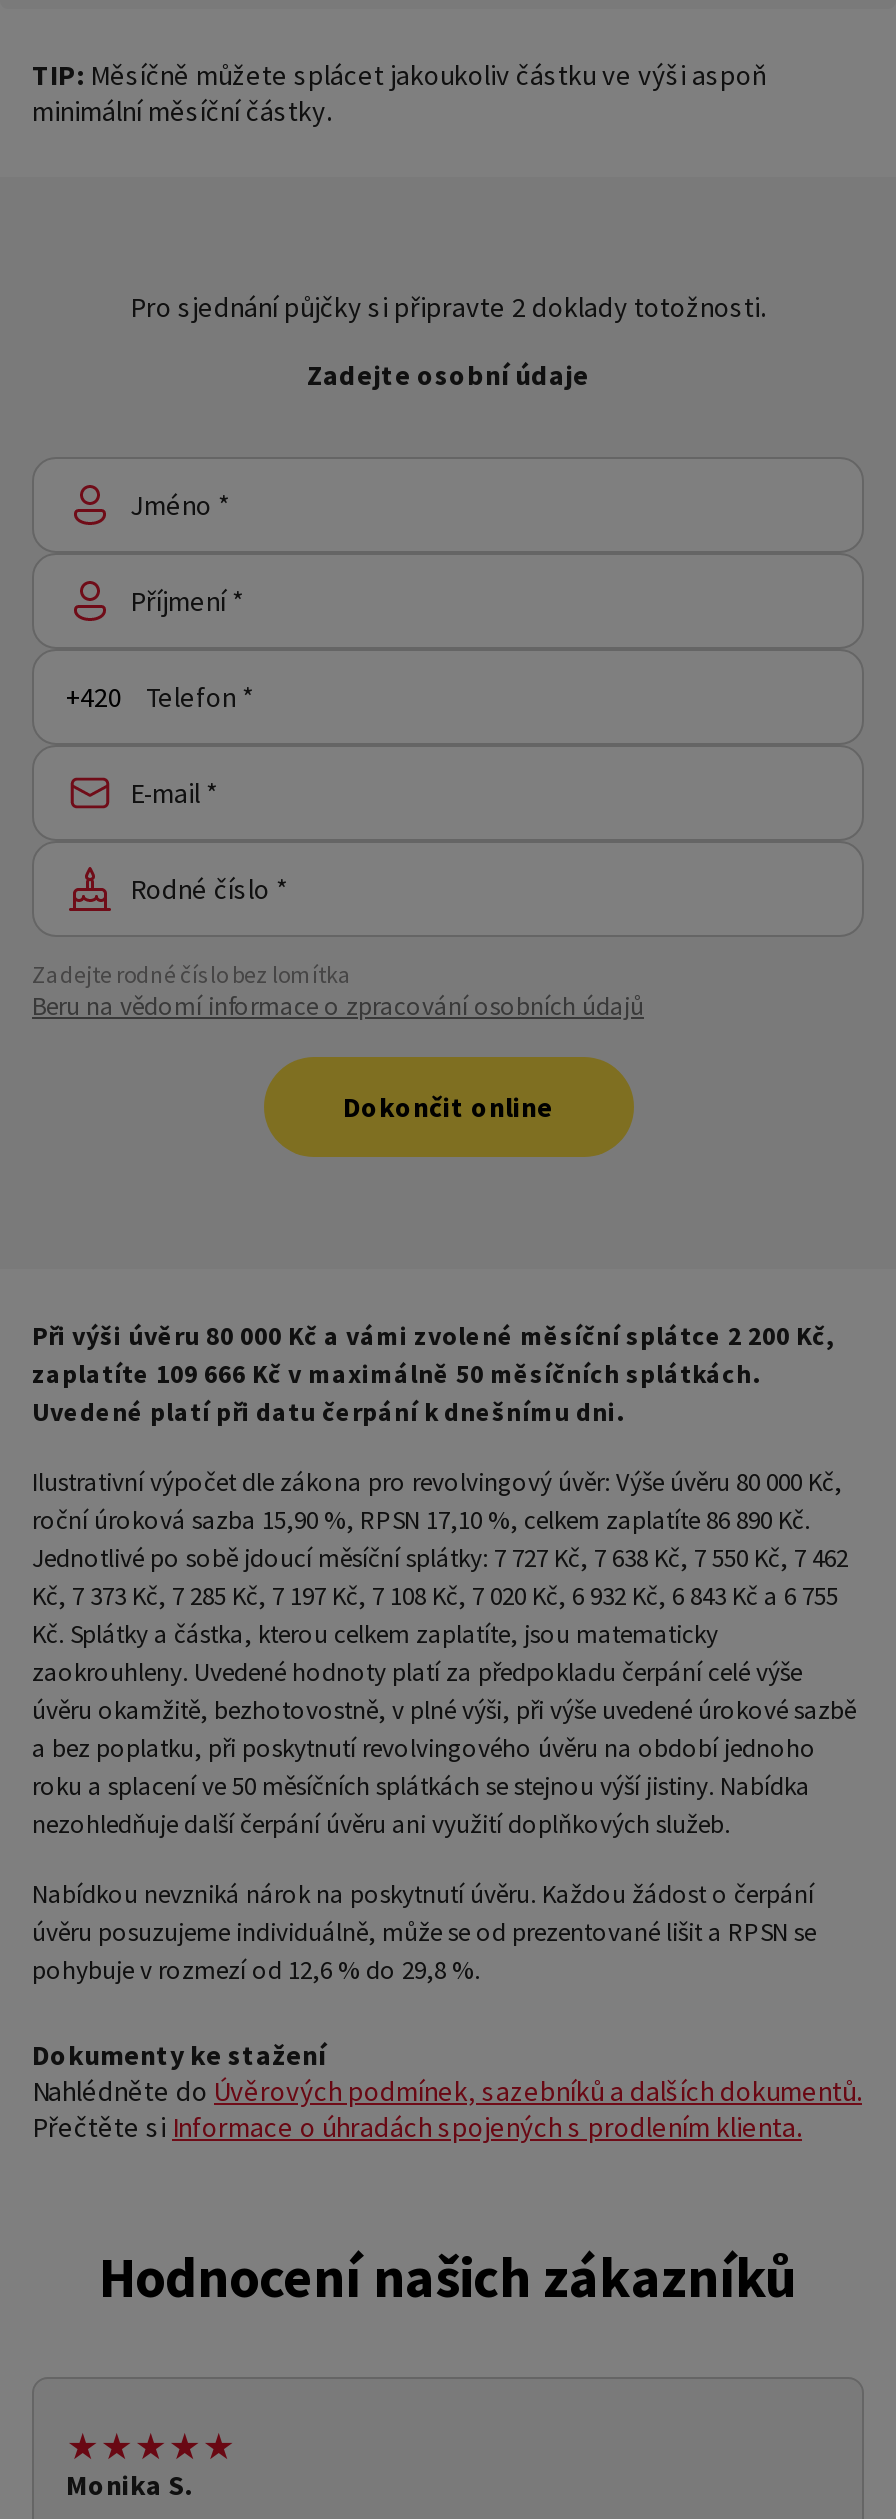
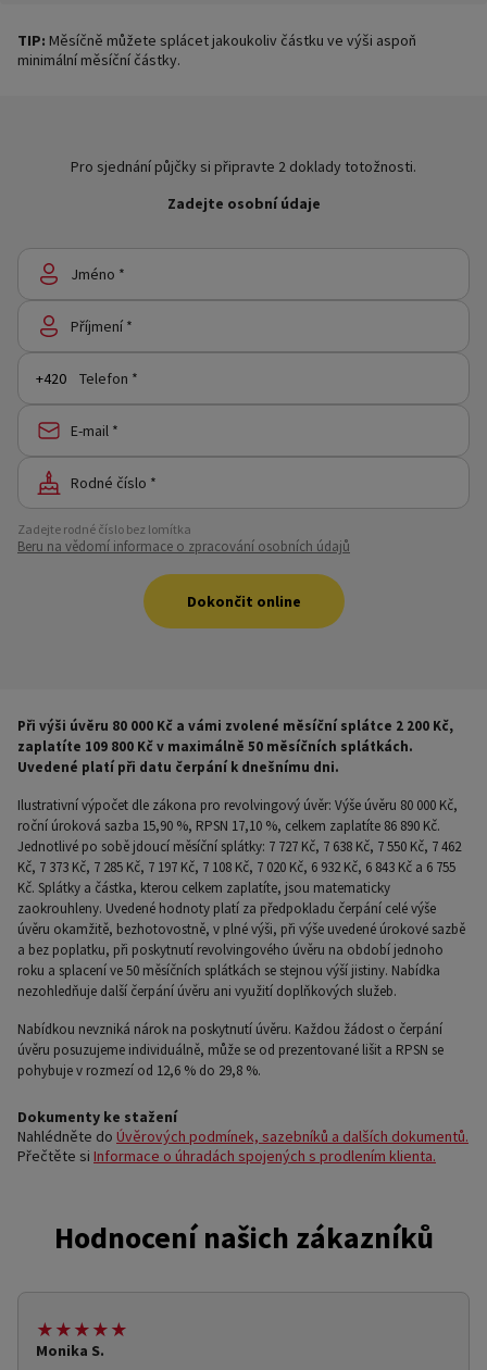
[32,1357,760,1391] zaplatíte 109 666 Kč v maximálně 50 měsíčních splátkách. -> [17,737,413,756] zaplatíte 109 800 Kč v maximálně 50 měsíčních splátkách.

